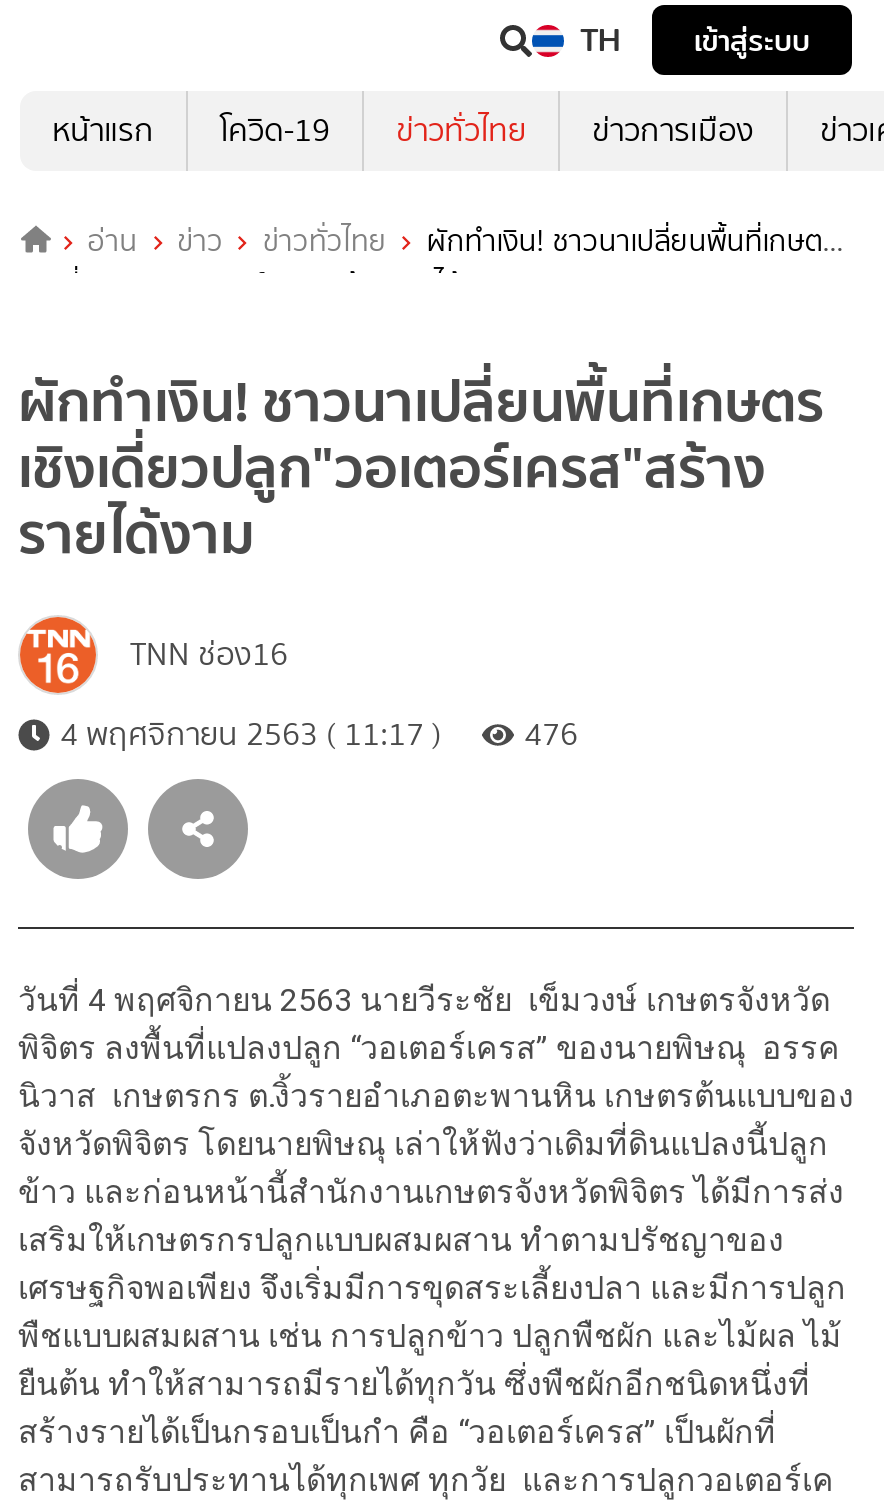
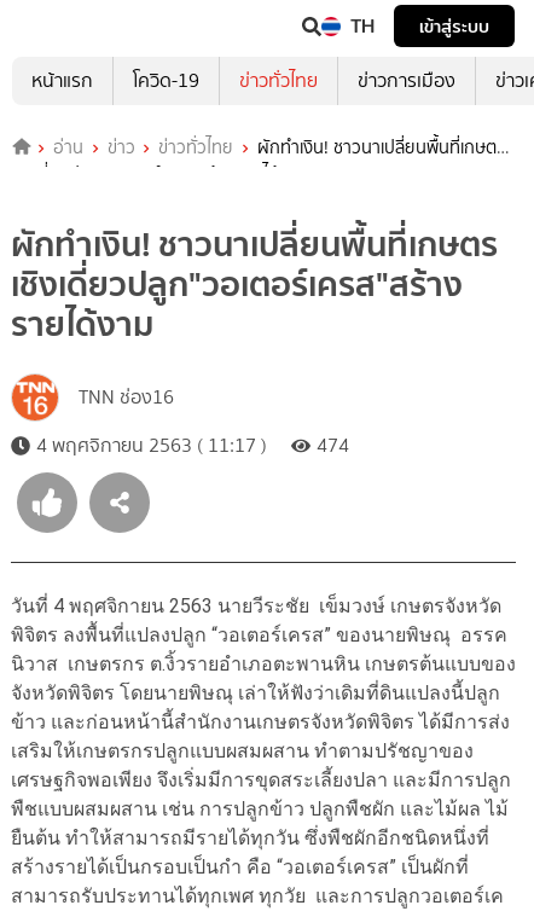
[60,711,578,757] 4 พฤศจิกายน 2563 ( 11:17 ) 476 -> [36,431,349,459] 4 พฤศจิกายน 2563 ( 11:17 ) 474

